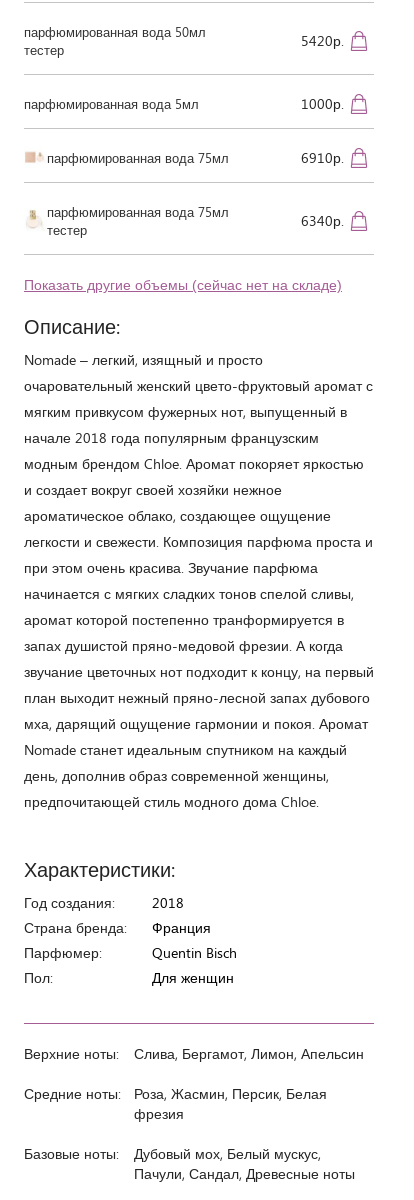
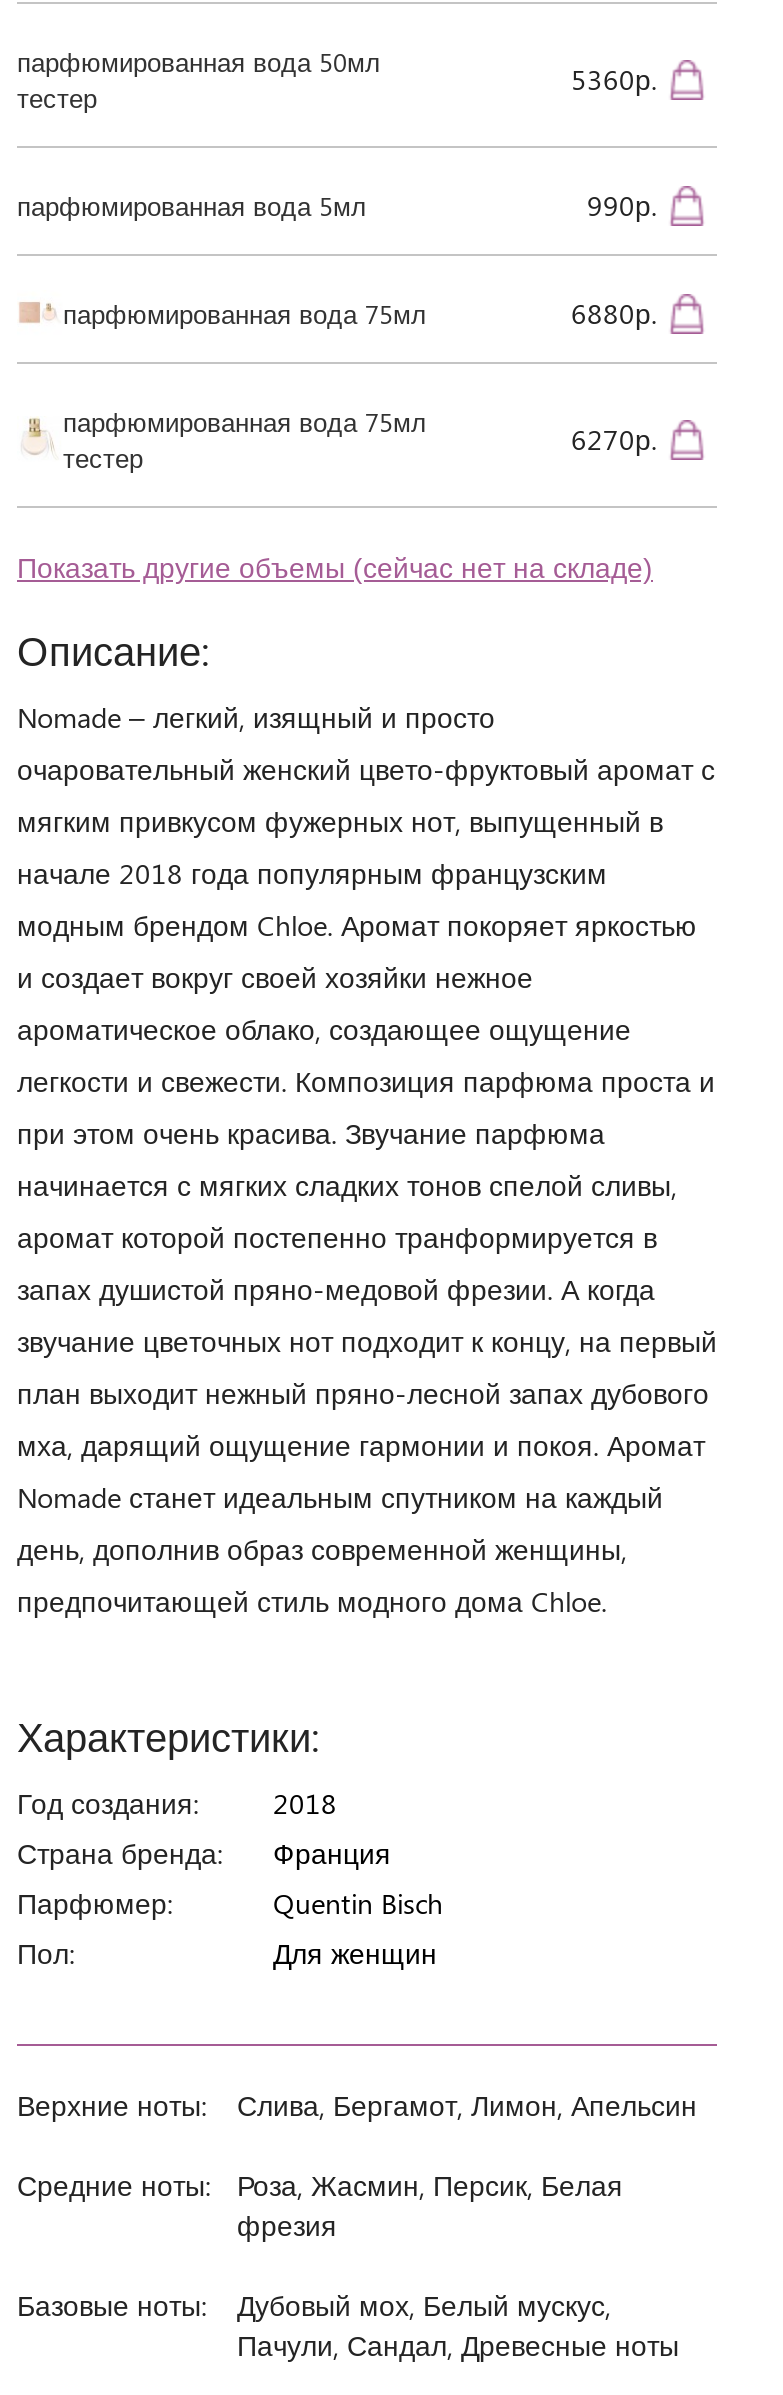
[301,31,344,50] 5420р. -> [571,59,657,97] 5360р.
[301,94,344,113] 1000р. -> [587,185,657,223] 990р.
[301,148,344,167] 6910р. -> [571,293,657,331] 6880р.
[301,211,344,230] 6340р. -> [571,419,657,457] 6270р.

